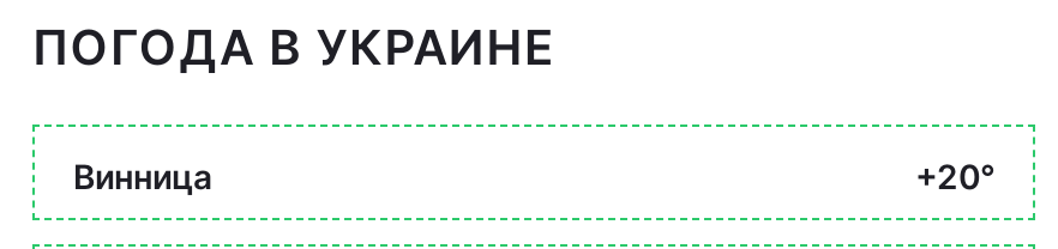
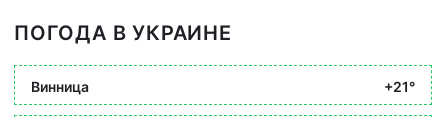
[915,154,994,195] +20° -> [384,77,415,94] +21°

